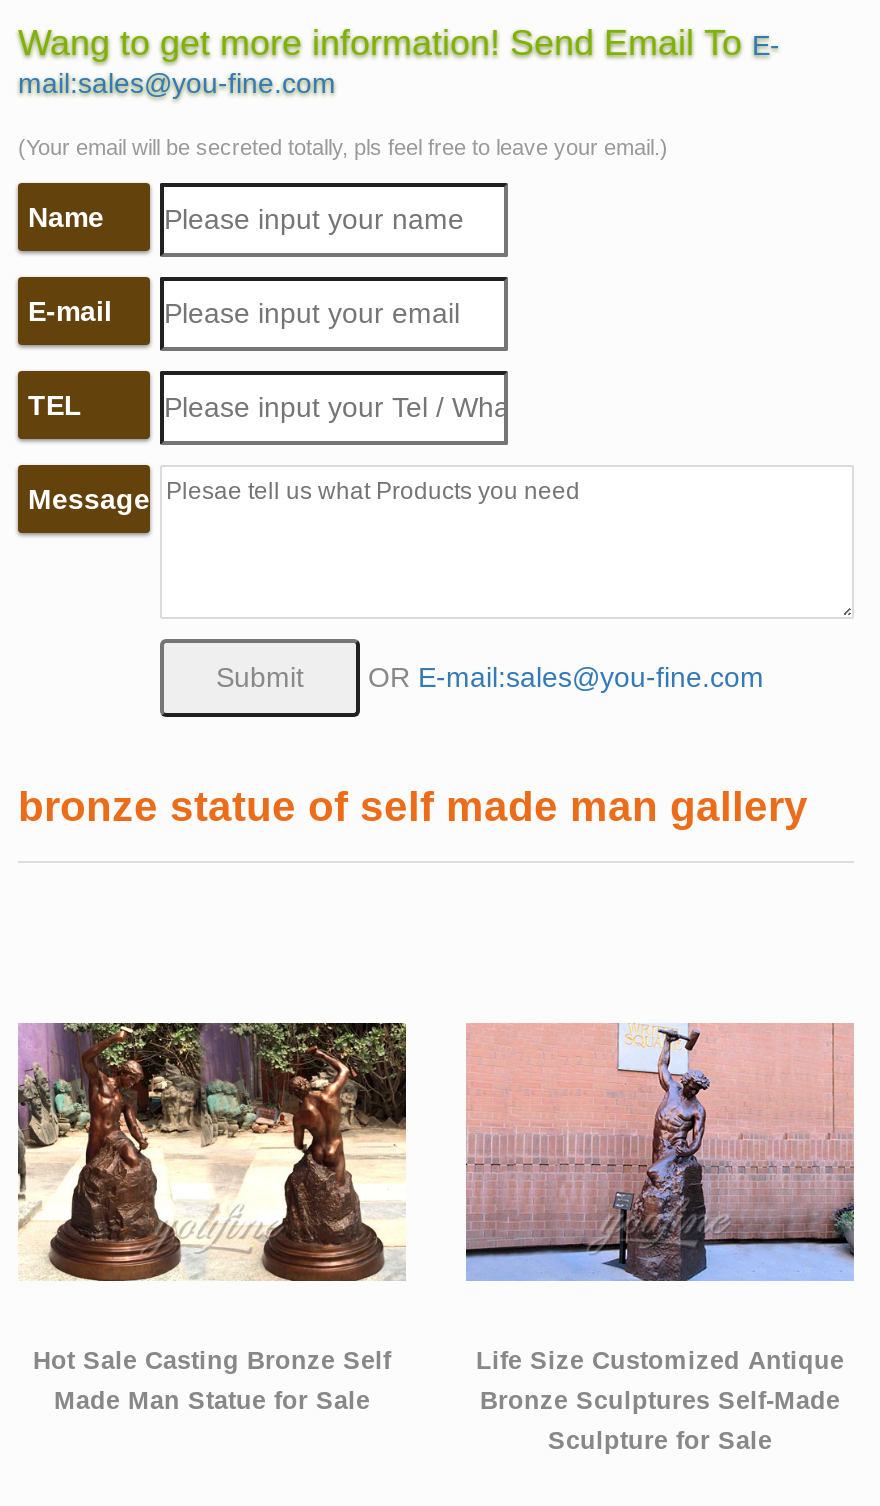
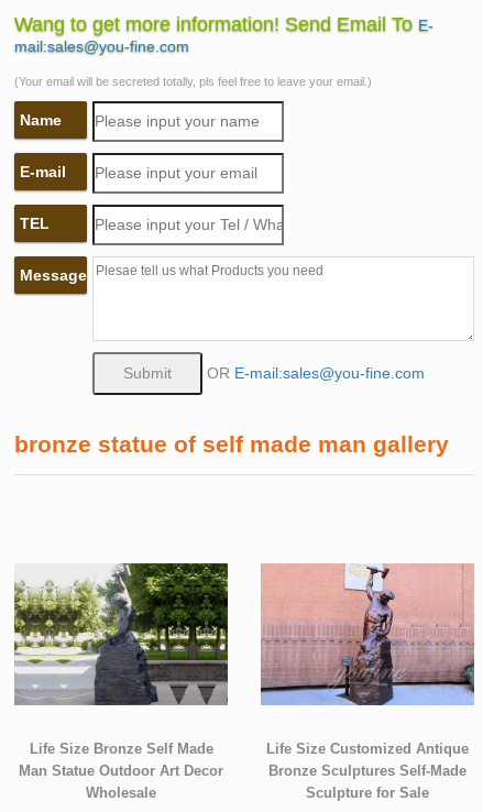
[16,1021,406,1415] [image] | Hot Sale Casting Bronze Self | Made Man Statue for Sale -> [13,563,229,801] [image] | Life Size Bronze Self Made | Man Statue Outdoor Art Decor | Wholesale

